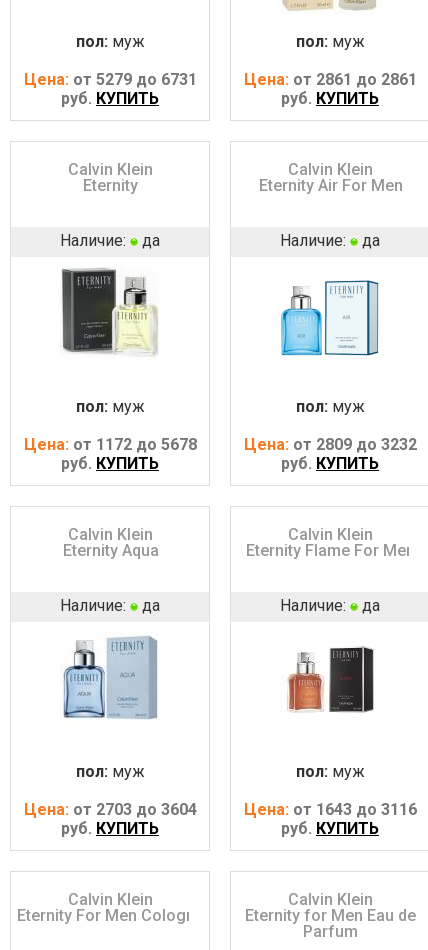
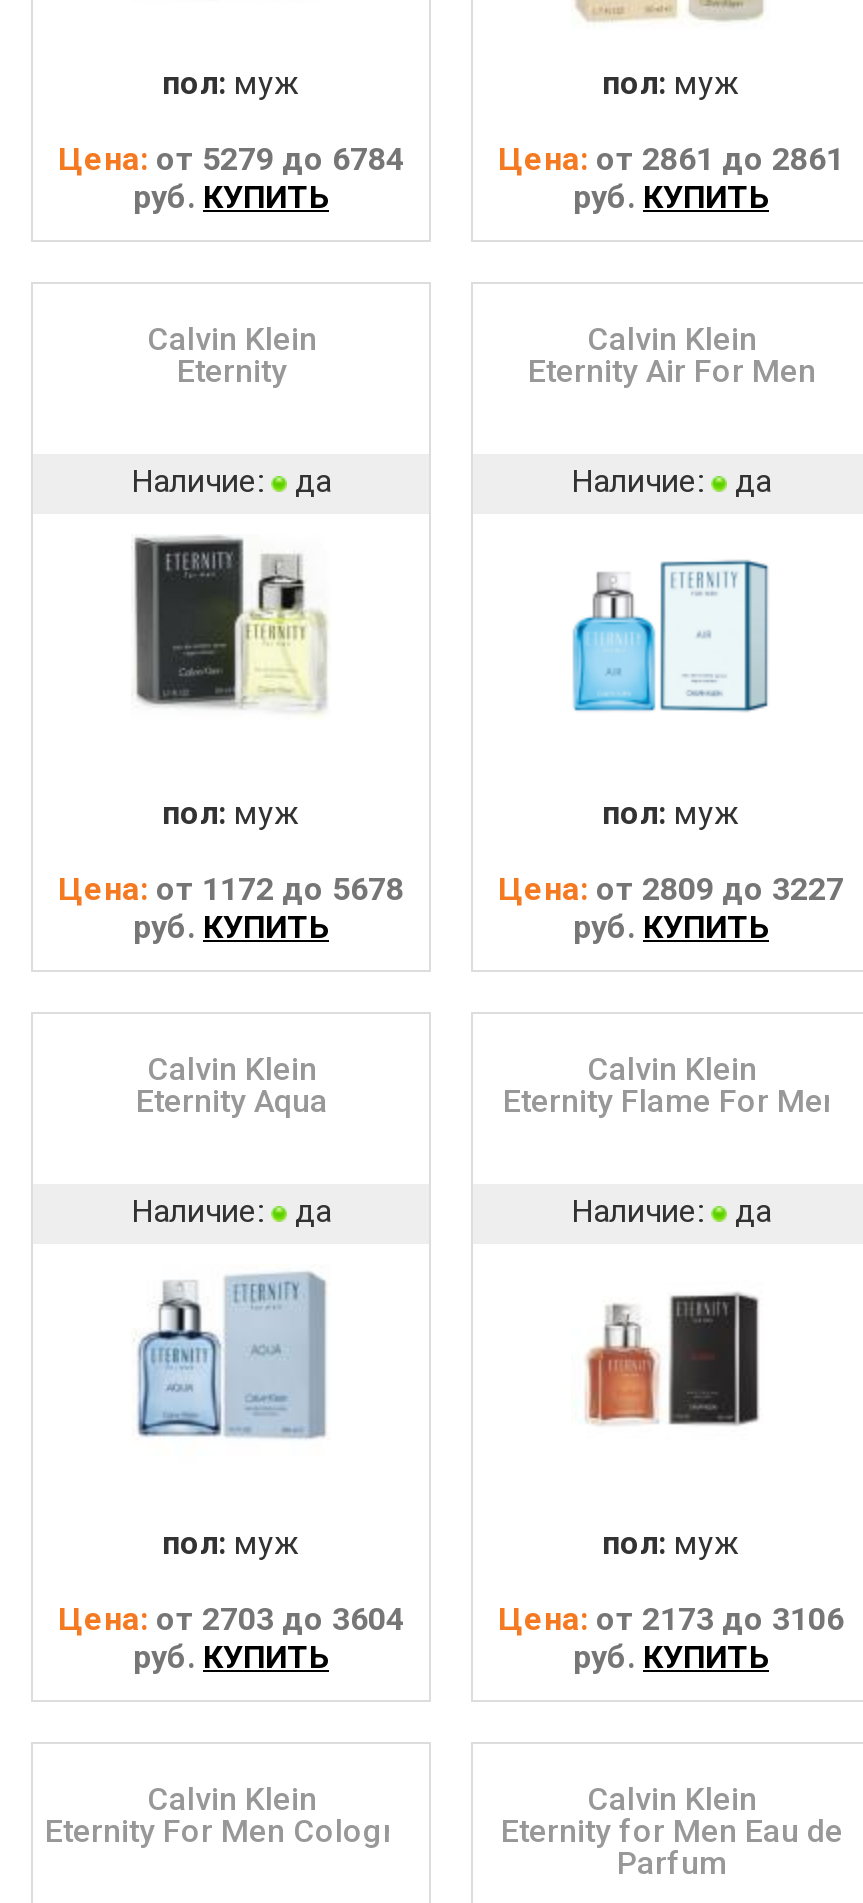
[23,70,196,89] Цена: от 5279 до 6731 -> [58,139,404,177] Цена: от 5279 до 6784
[243,435,416,454] Цена: от 2809 до 3232 -> [498,869,844,907] Цена: от 2809 до 3227
[243,800,416,819] Цена: от 1643 до 3116 -> [498,1599,844,1637] Цена: от 2173 до 3106

